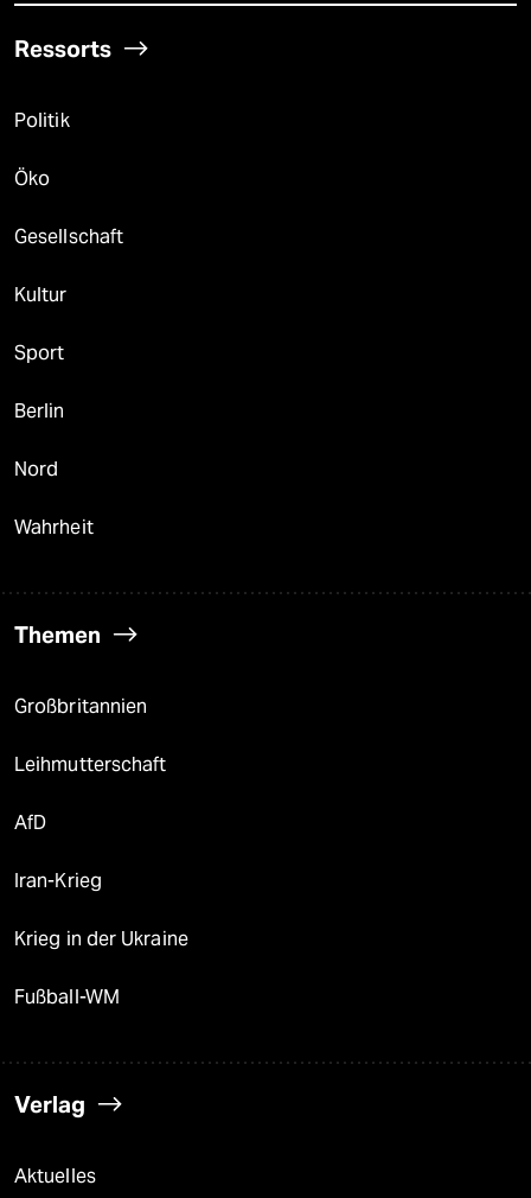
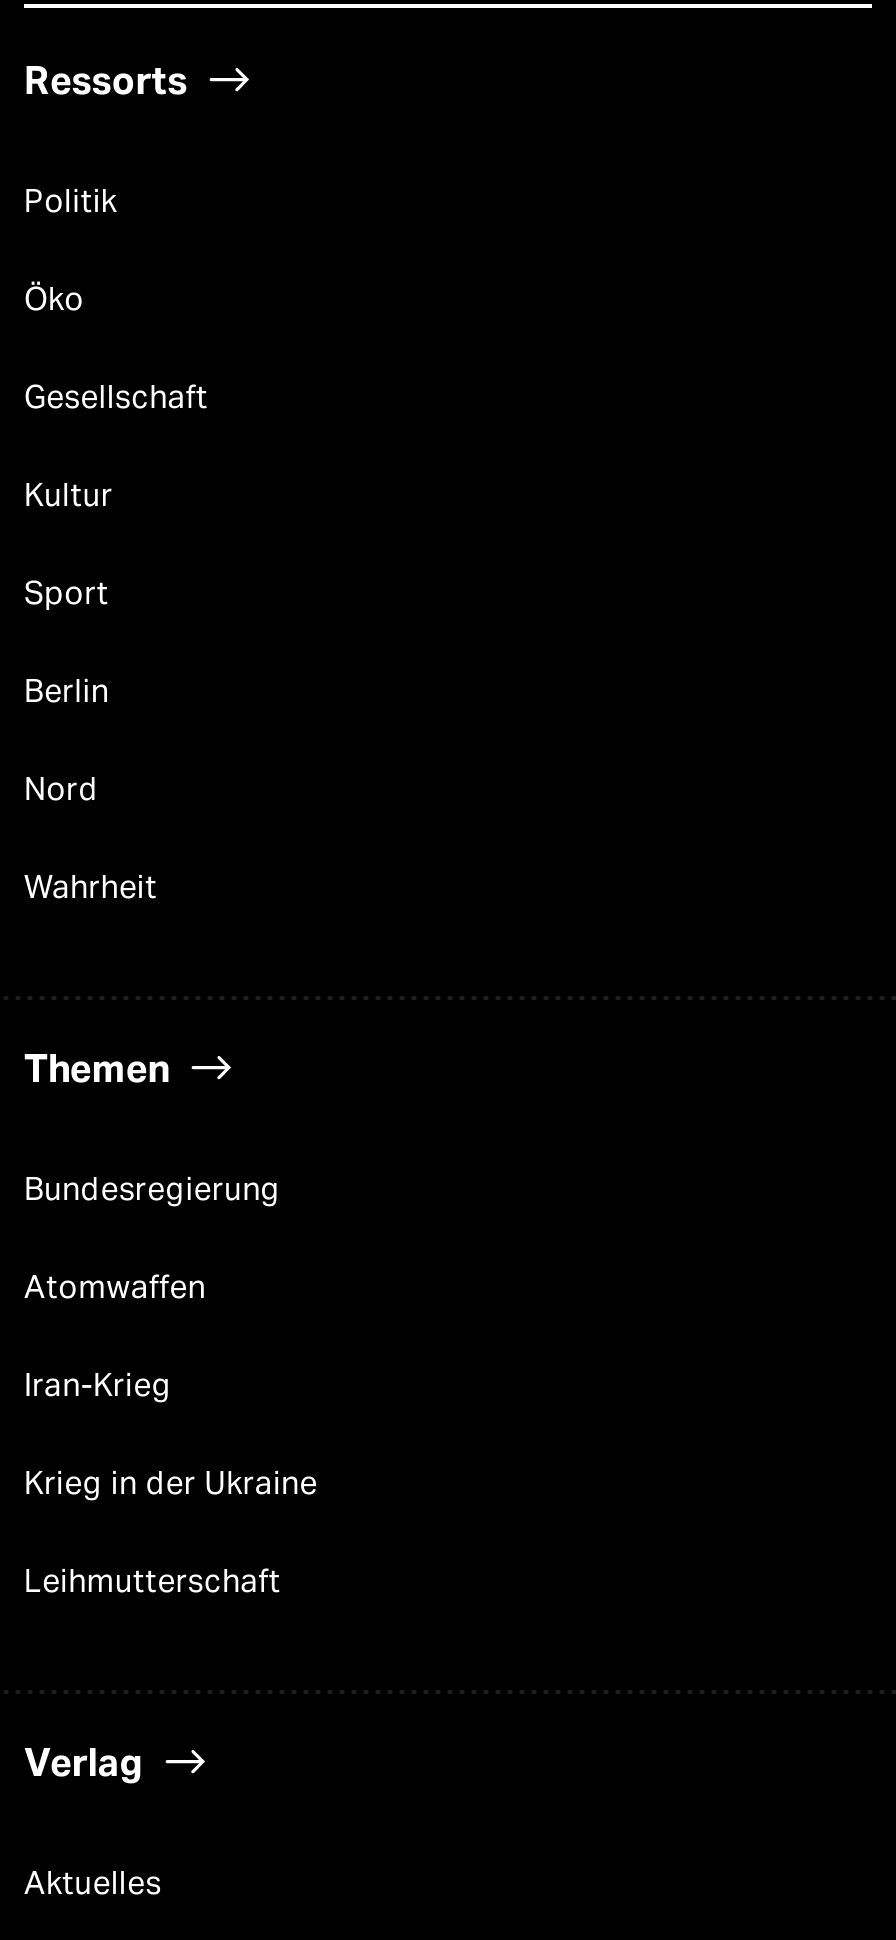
[14,695,147,834] Großbritannien | AfD -> [24,1170,281,1306] Bundesregierung | Atomwaffen
moved [14,753,167,776] -> [24,1562,281,1600]: Leihmutterschaft
[14,986,120,1008] Fußball-WM -> none

